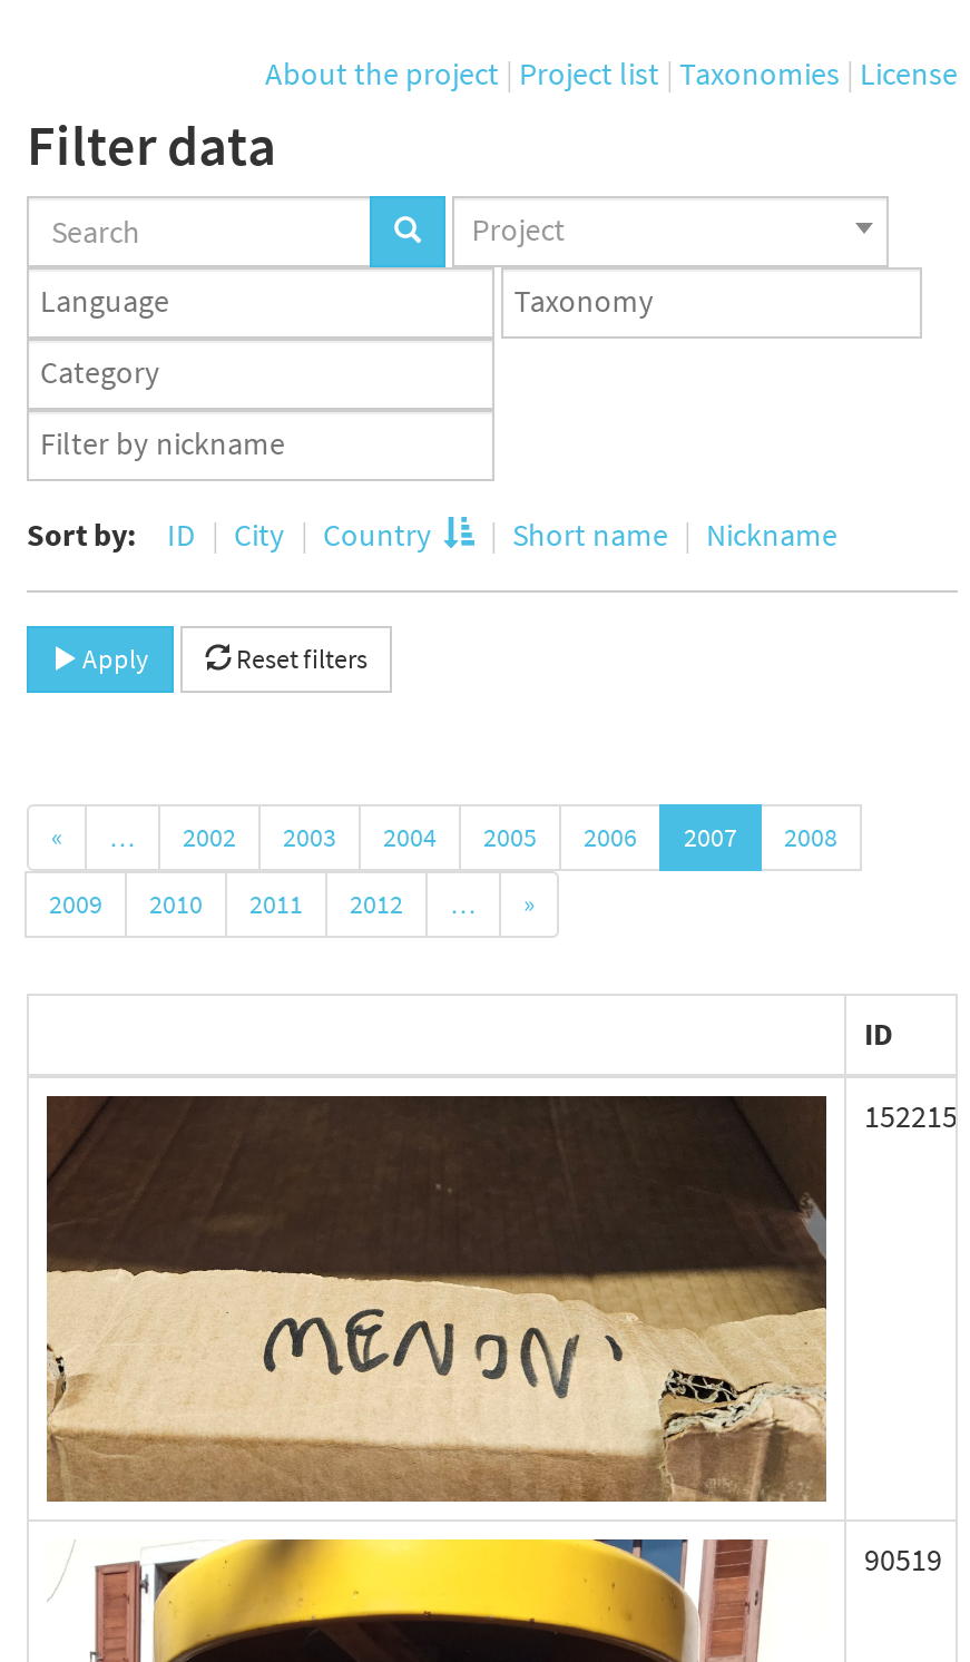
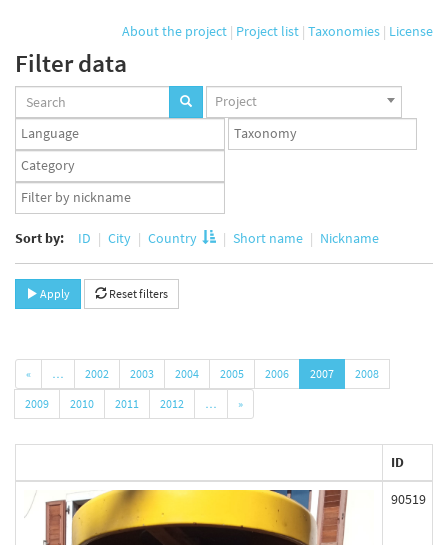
[45,1094,958,1504] [image] | 152215 -> none

